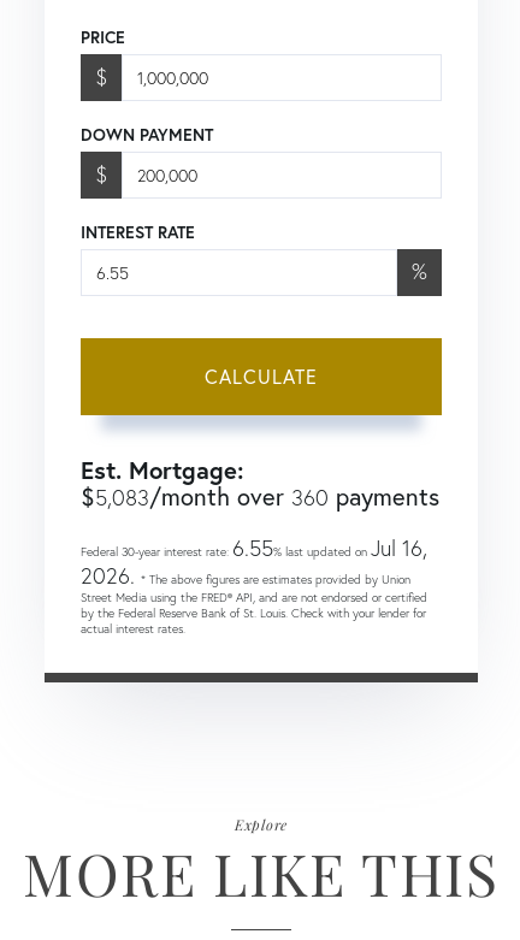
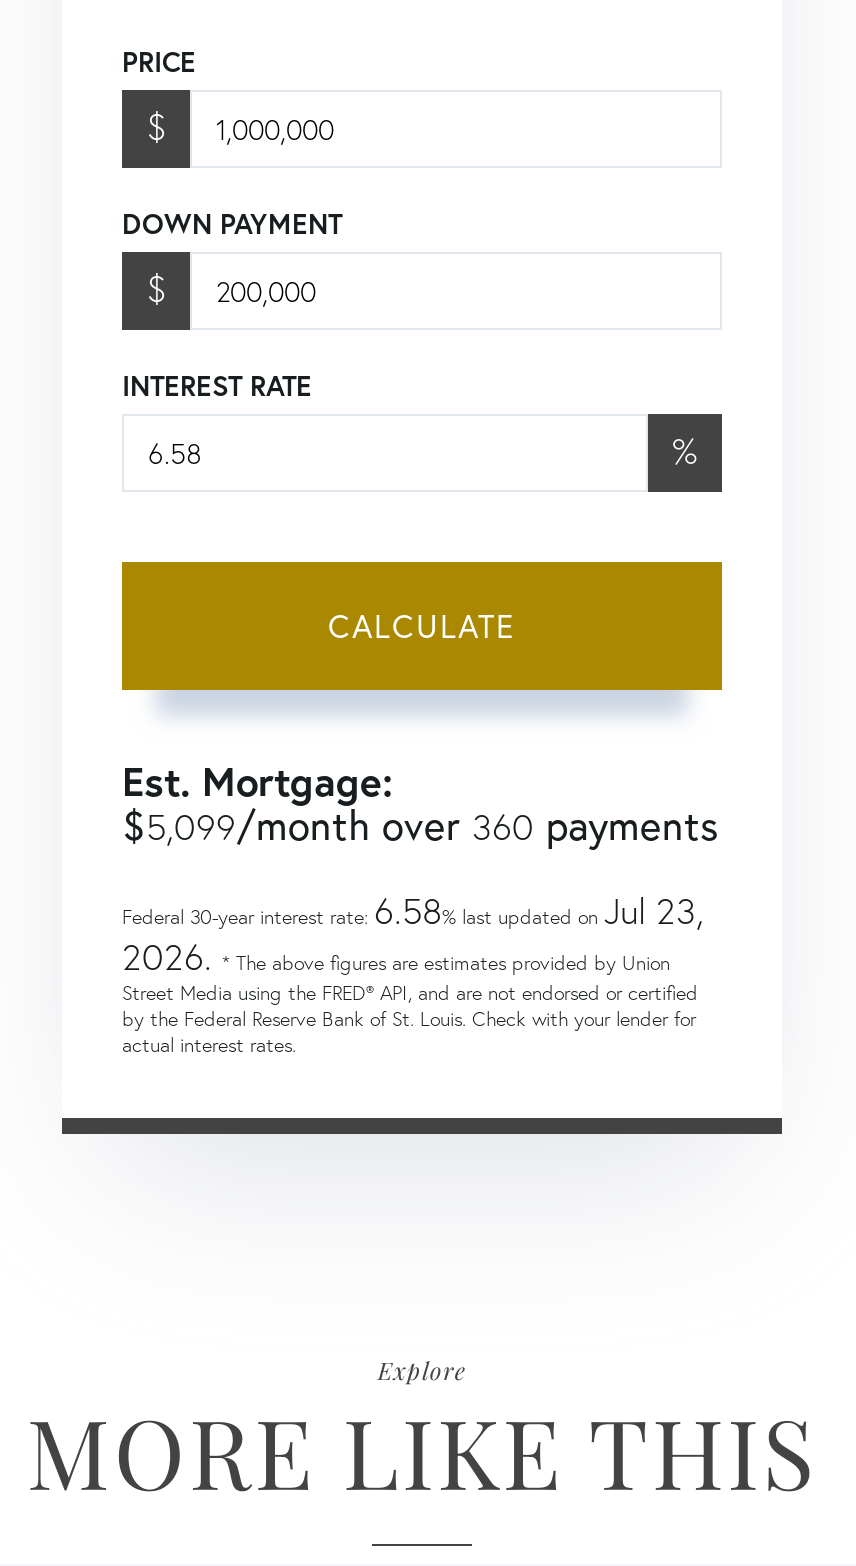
[81,481,439,513] $5,083/month over 360 payments -> [122,800,718,850] $5,099/month over 360 payments
[81,535,427,563] Federal 30-year interest rate: 6.55% last updated on Jul 16, -> [122,888,704,934] Federal 30-year interest rate: 6.58% last updated on Jul 23,

